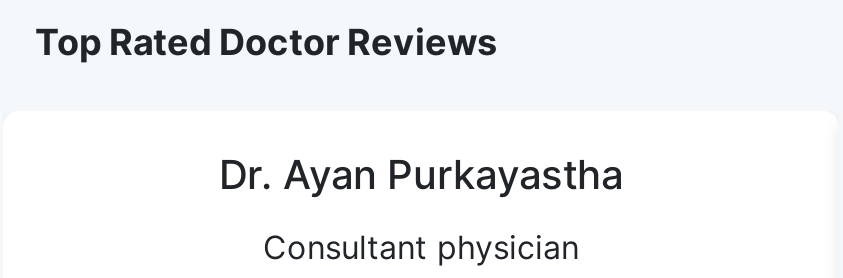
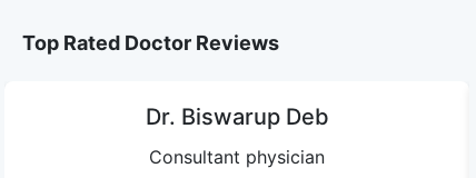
[219,150,623,198] Dr. Ayan Purkayastha -> [145,103,329,130] Dr. Biswarup Deb

